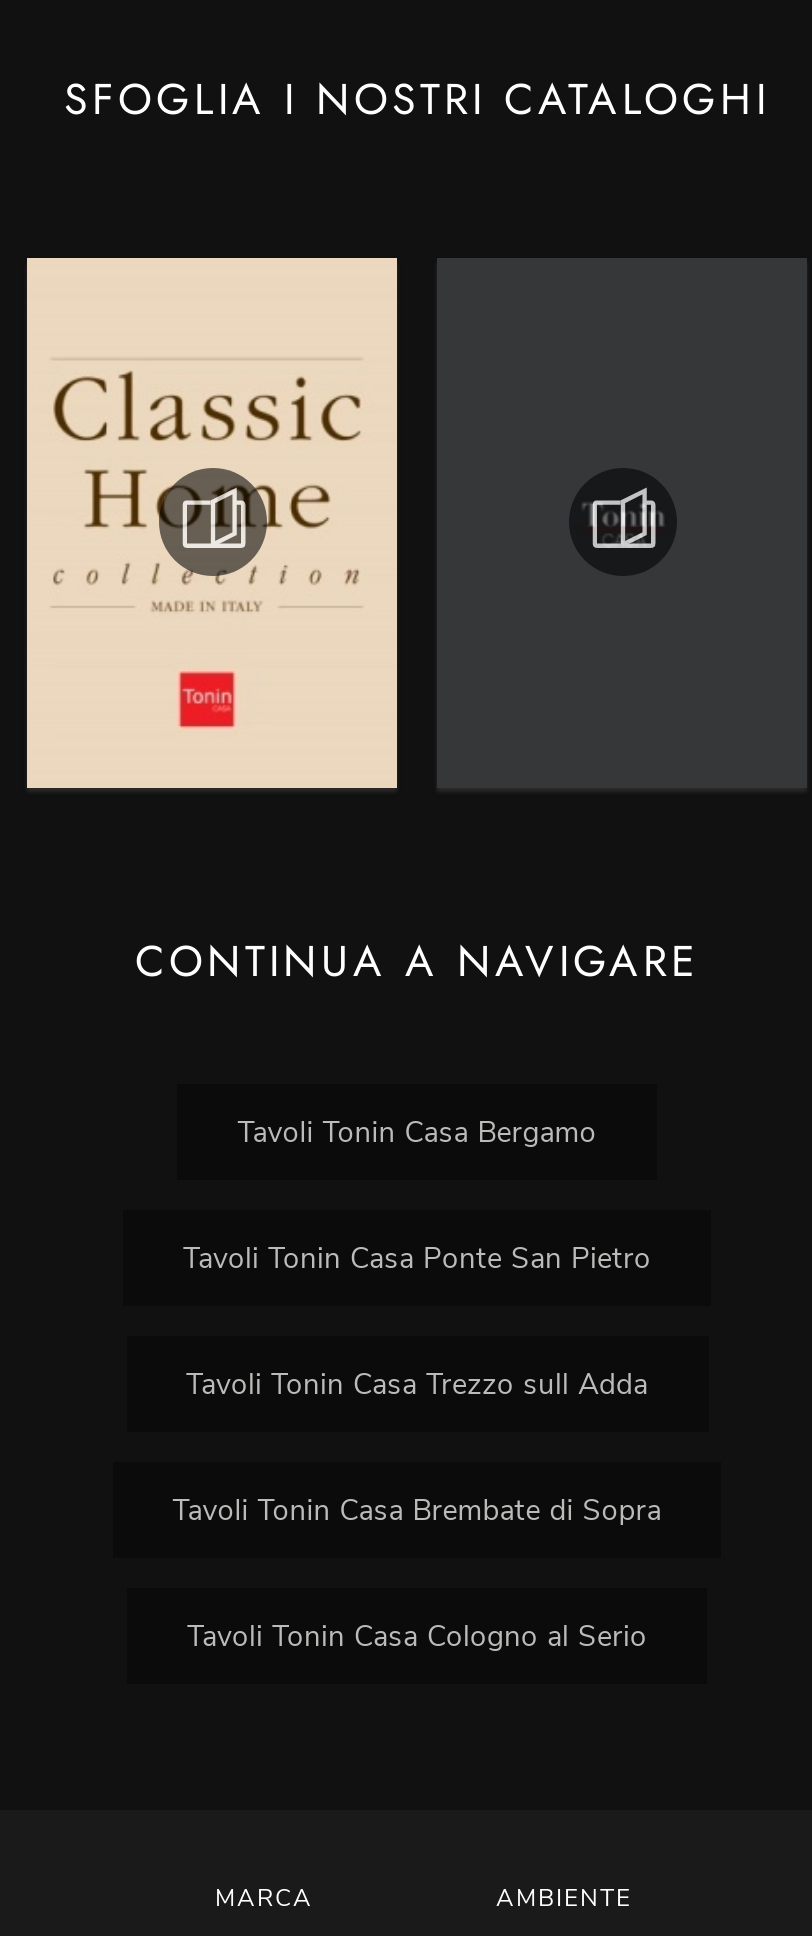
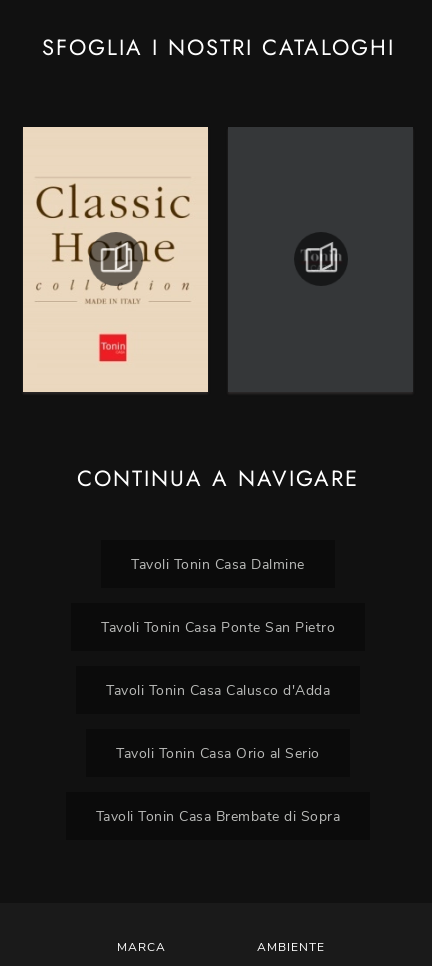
[237,1113,597,1153] Tavoli Tonin Casa Bergamo -> [131,554,305,574] Tavoli Tonin Casa Dalmine
[186,1365,648,1405] Tavoli Tonin Casa Trezzo sull Adda -> [106,680,330,763] Tavoli Tonin Casa Calusco d'Adda | Tavoli Tonin Casa Orio al Serio
moved [173,1491,661,1531] -> [96,806,340,826]: Tavoli Tonin Casa Brembate di Sopra
[187,1617,647,1657] Tavoli Tonin Casa Cologno al Serio -> none

